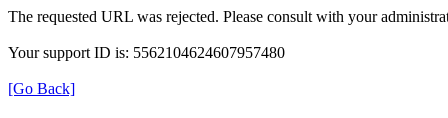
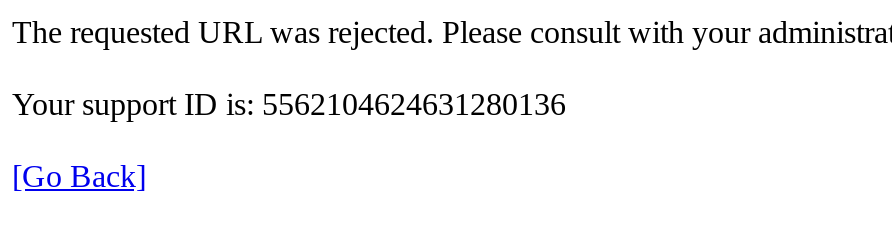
[8,44,285,61] Your support ID is: 5562104624607957480 -> [12,87,566,121] Your support ID is: 5562104624631280136

